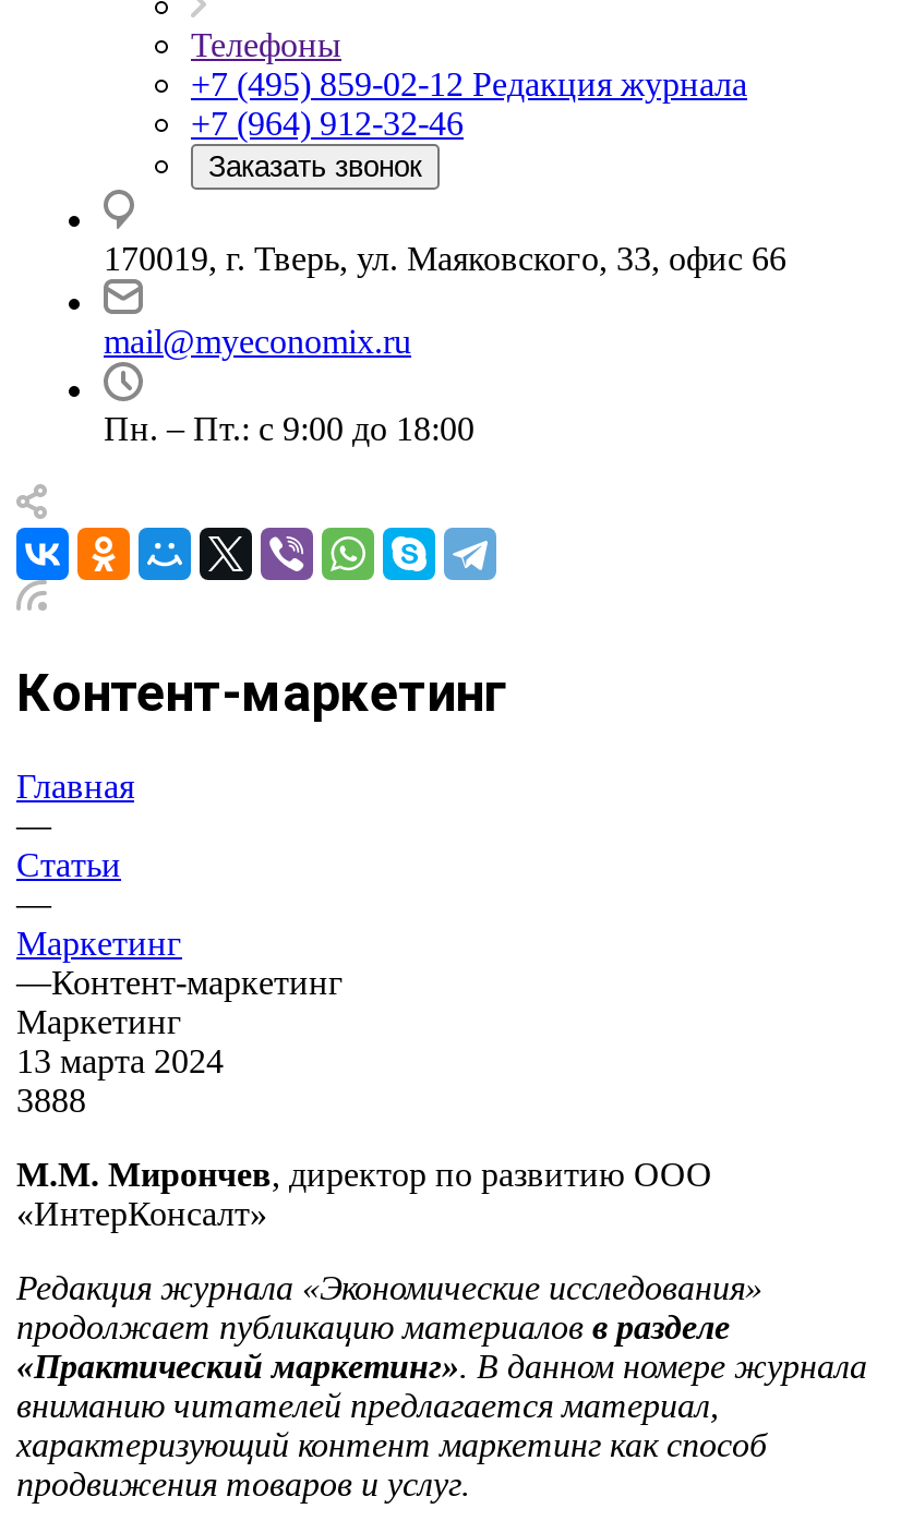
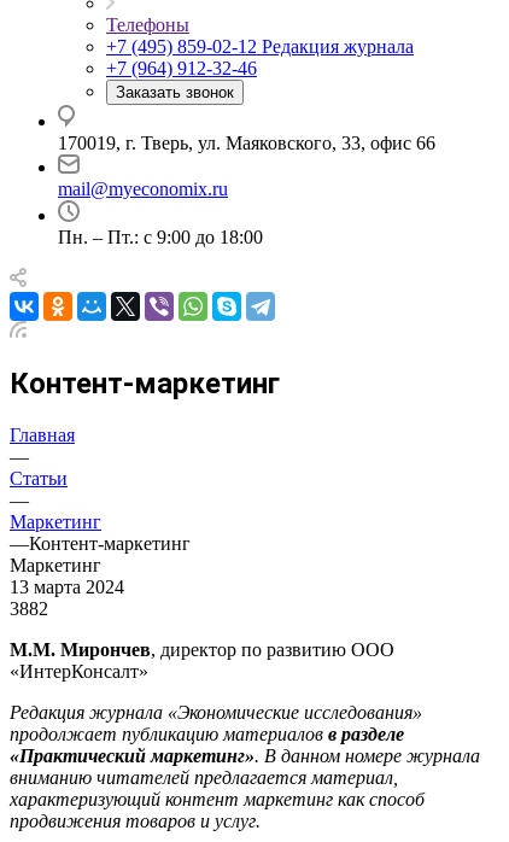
[16,1081,86,1118] 3888 -> [10,598,48,619] 3882

